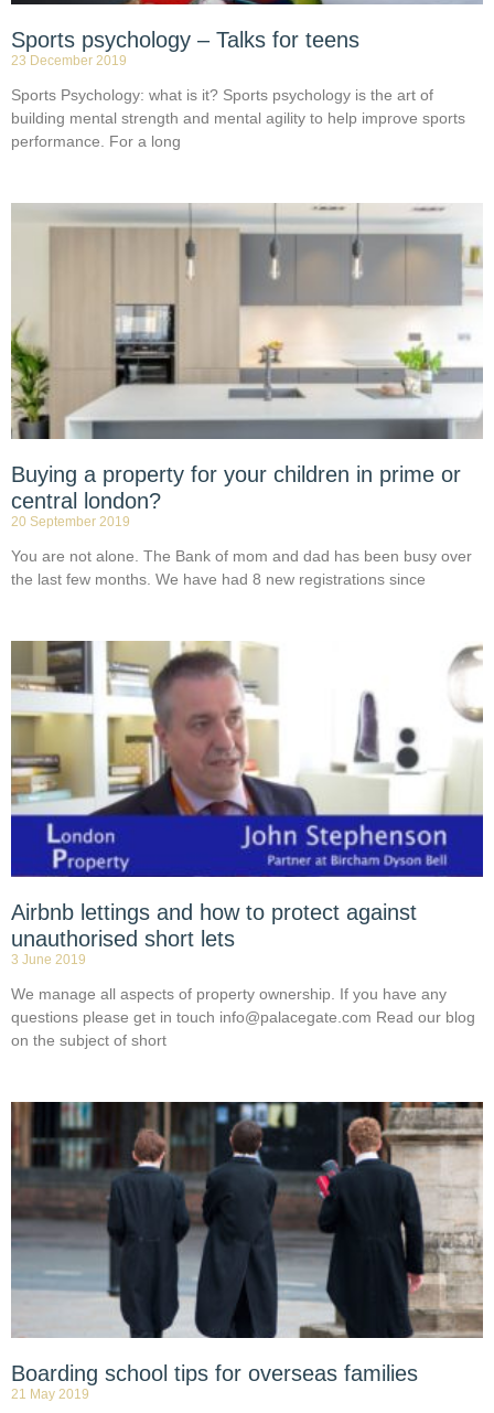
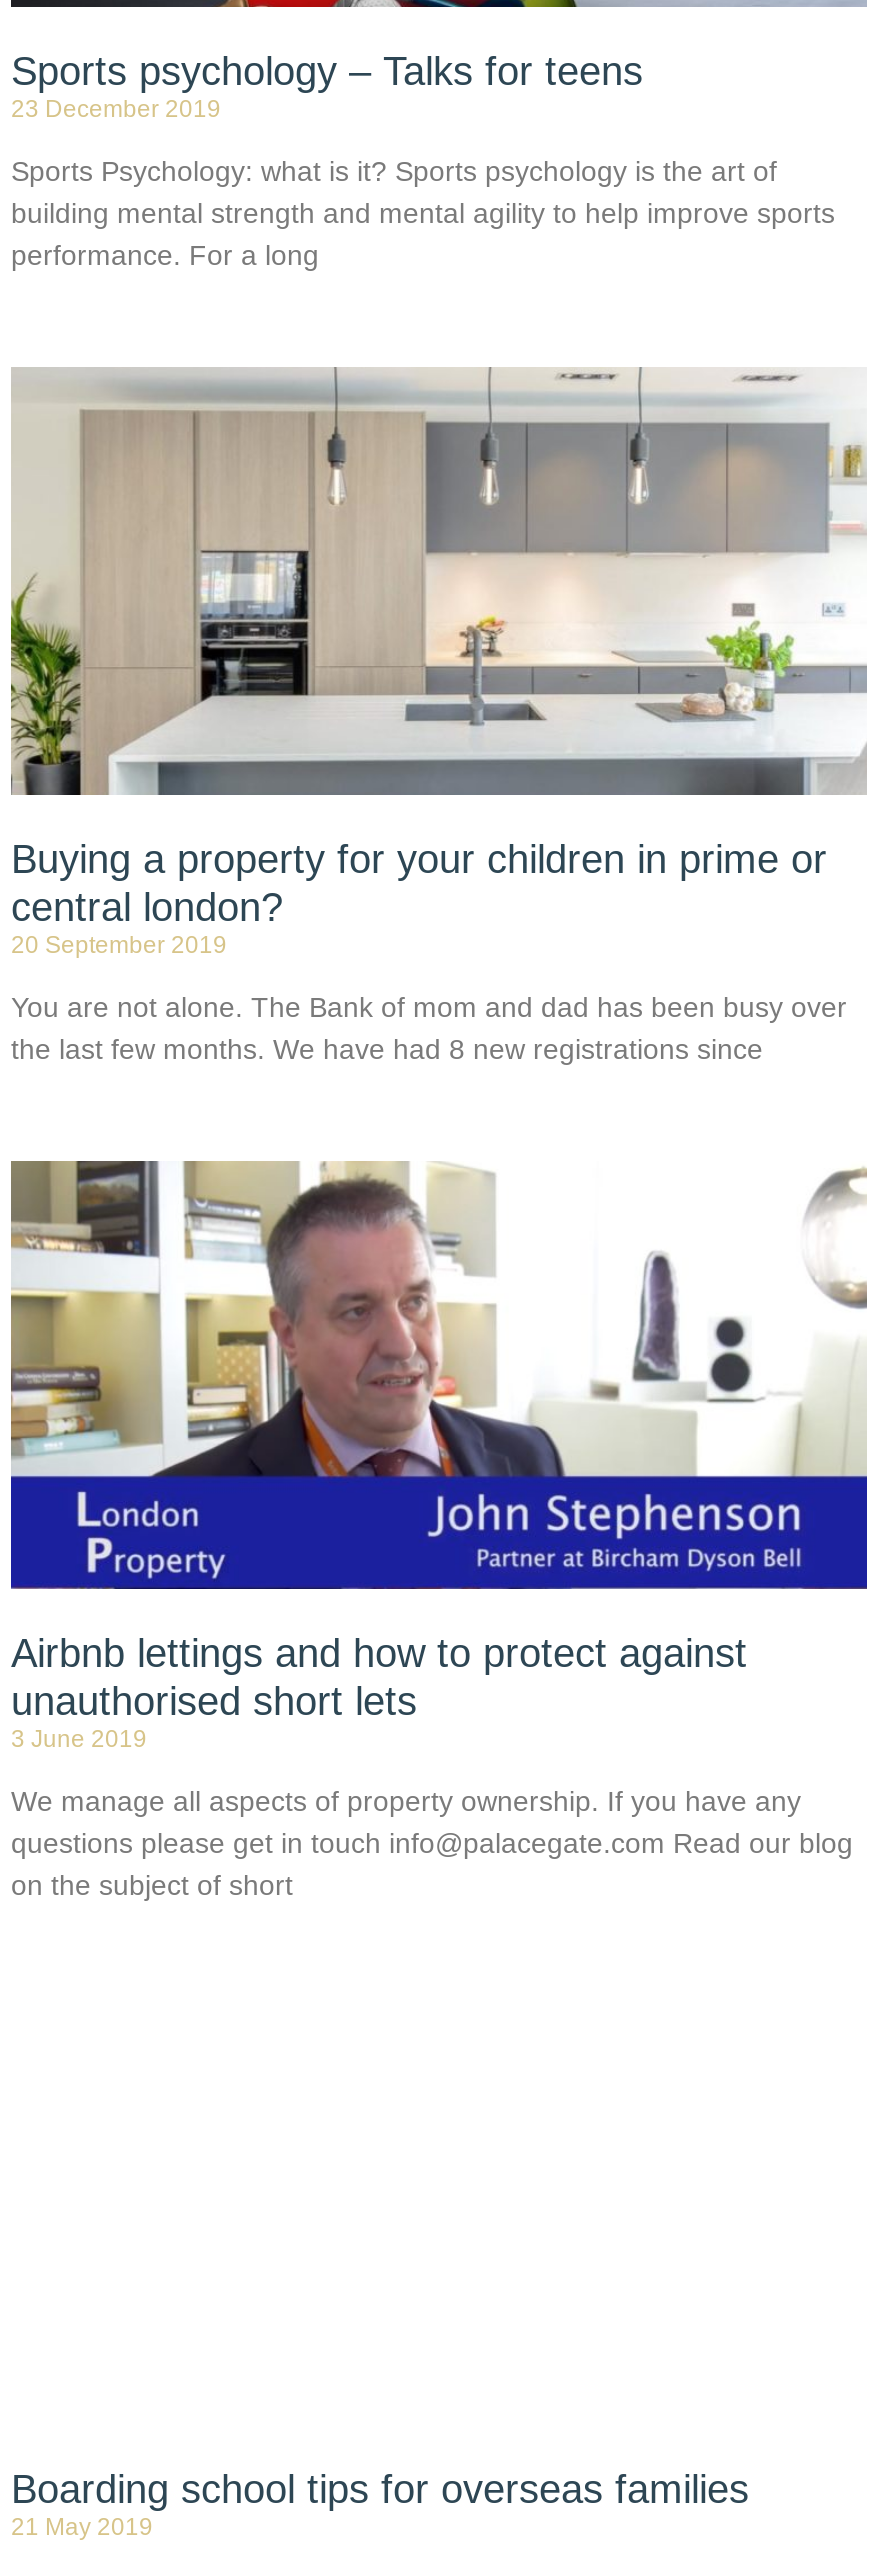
[10,1101,484,1339] [image] -> none

